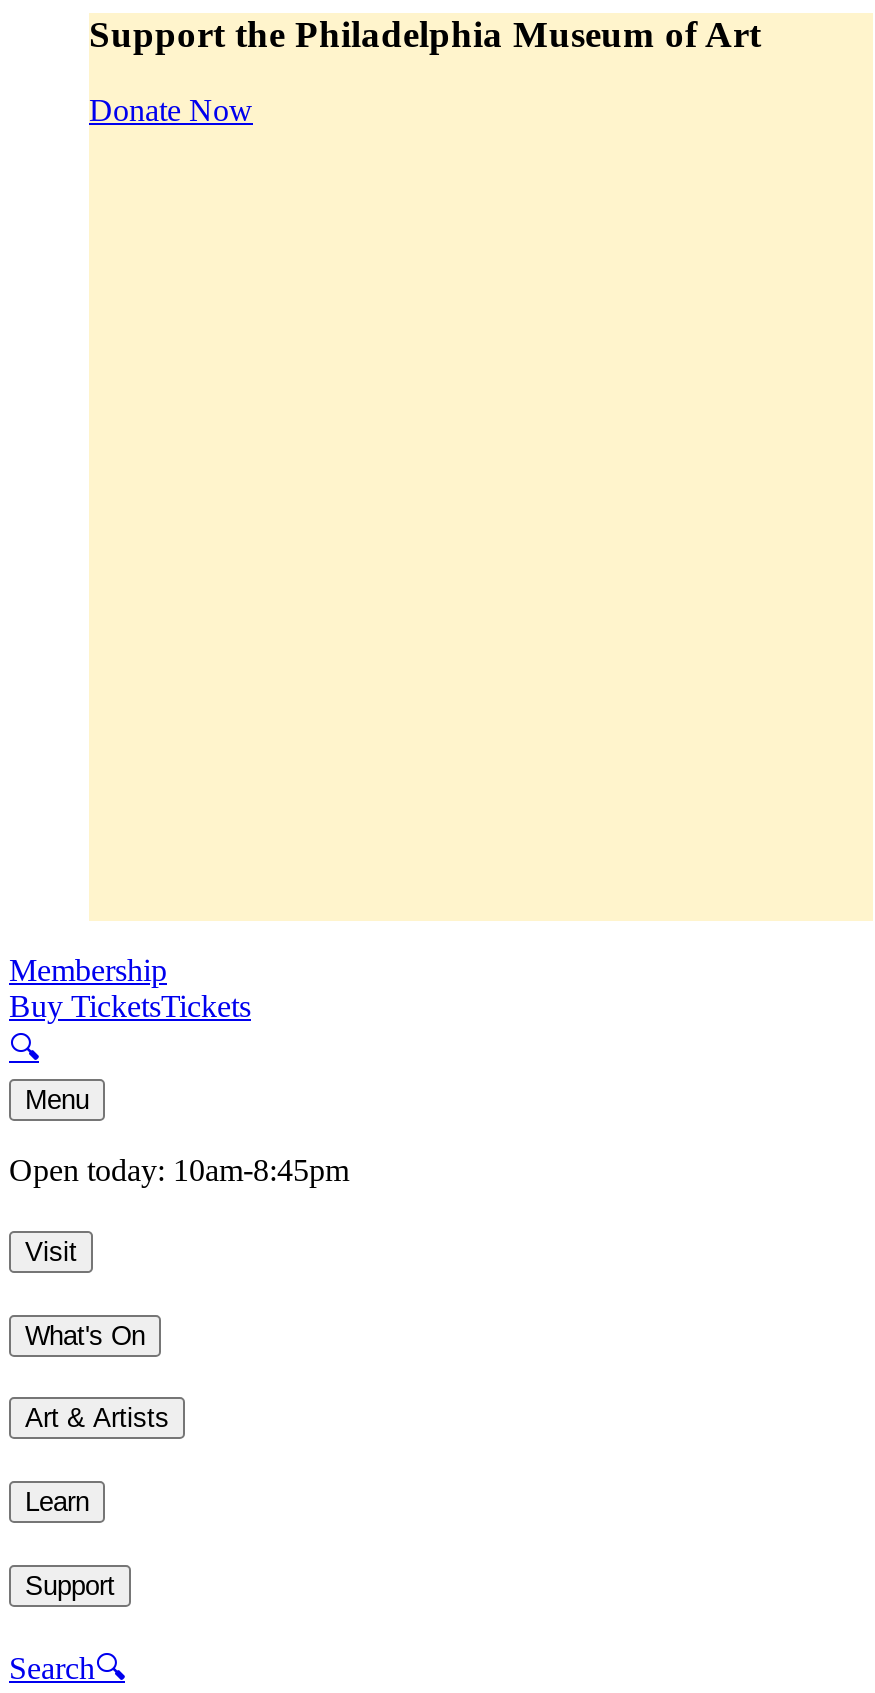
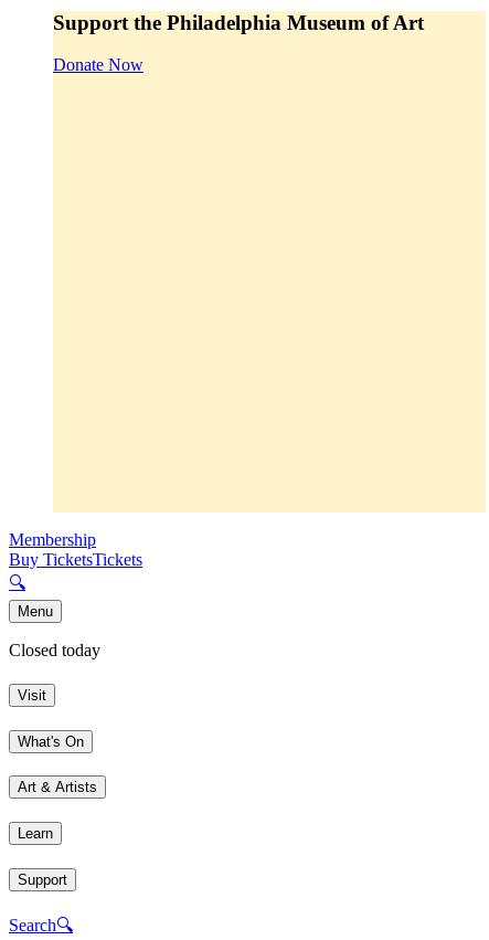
[9,1154,349,1188] Open today: 10am-8:45pm -> [9,641,100,660] Closed today

